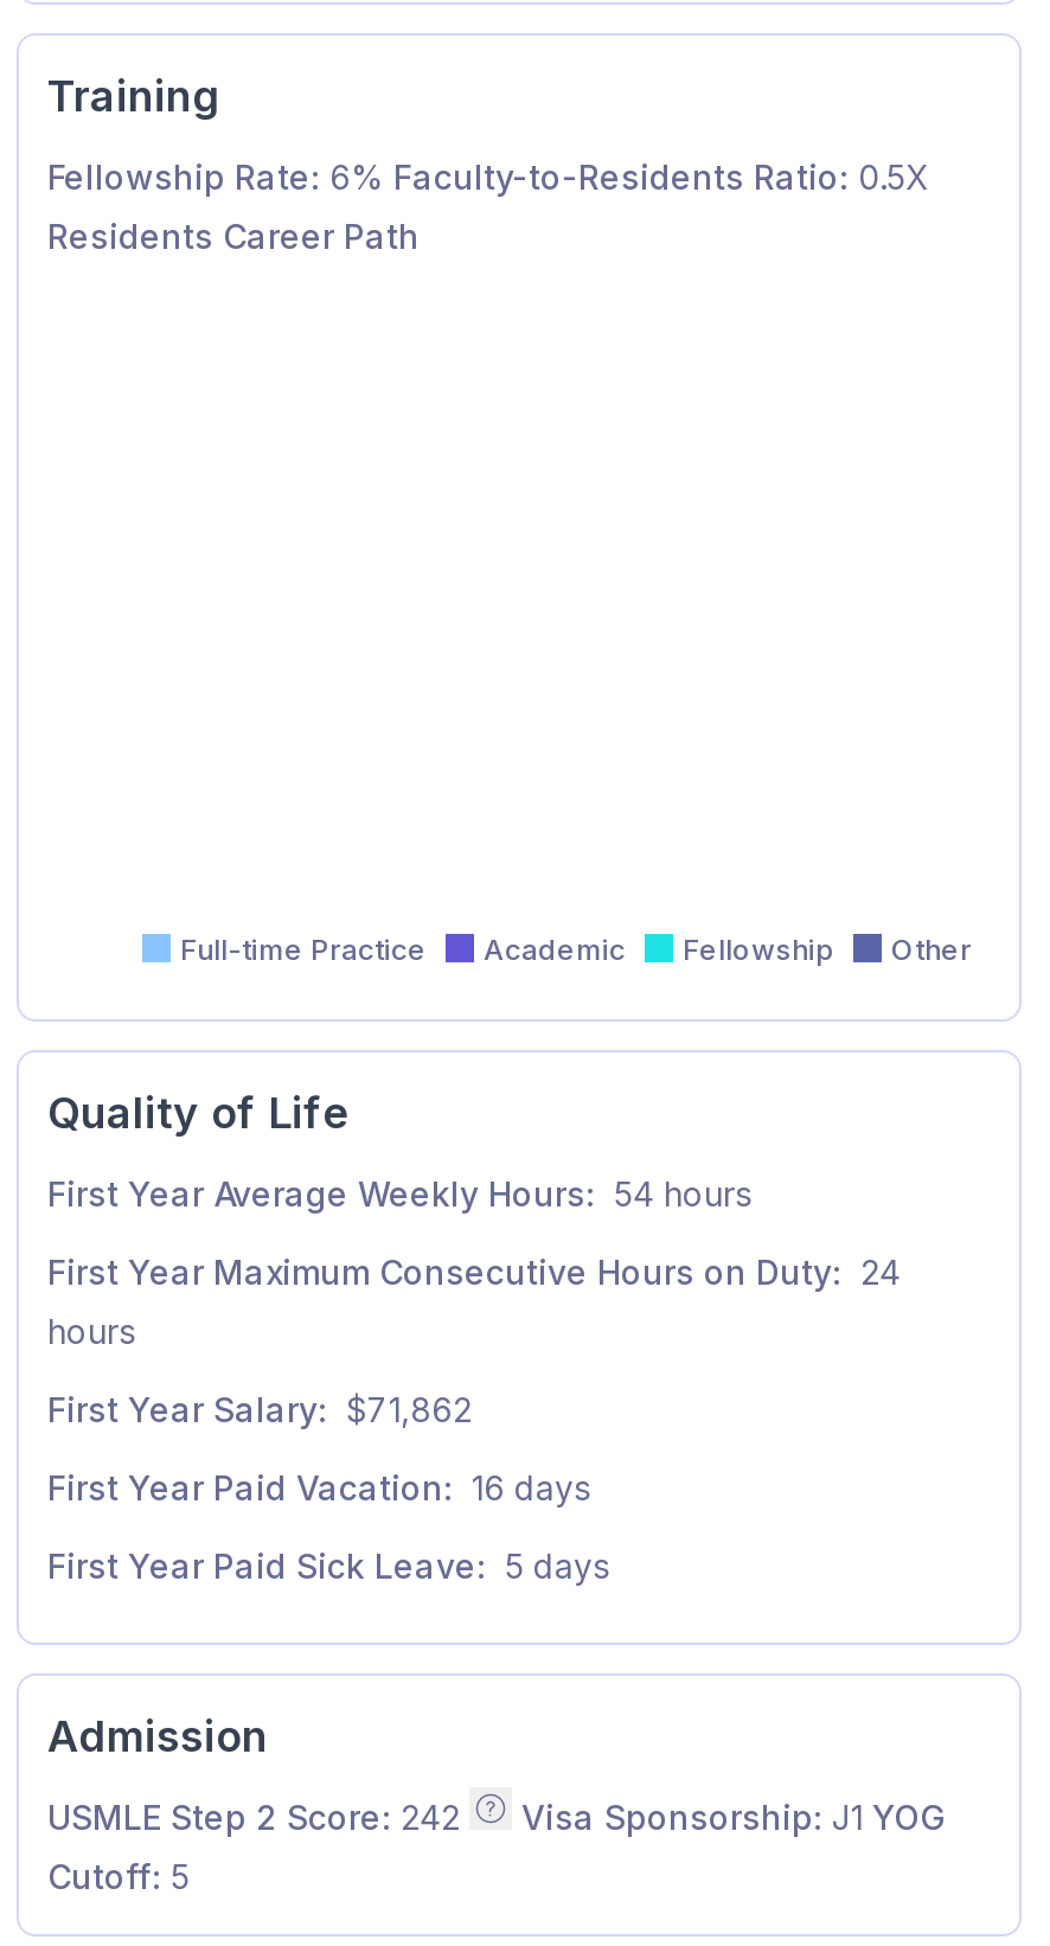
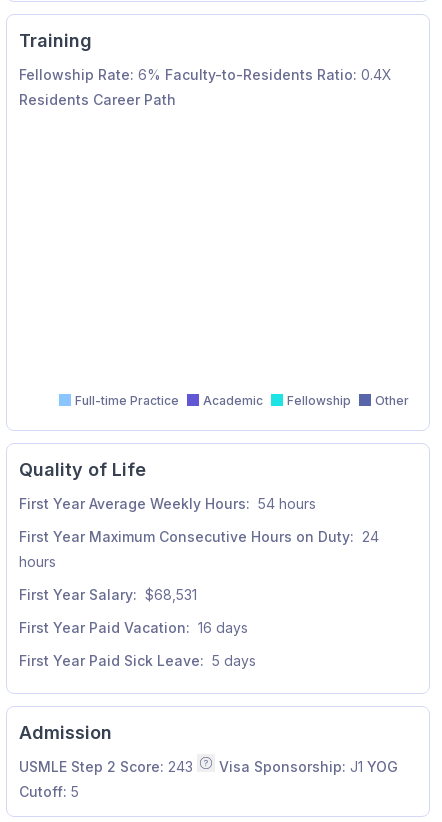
[47,156,929,197] Fellowship Rate: 6% Faculty-to-Residents Ratio: 0.5X -> [19,66,392,83] Fellowship Rate: 6% Faculty-to-Residents Ratio: 0.4X
[47,1389,472,1429] First Year Salary: $71,862 -> [19,586,197,603] First Year Salary: $68,531
[47,1797,469,1837] USMLE Step 2 Score: 242 -> [19,758,197,775] USMLE Step 2 Score: 243

